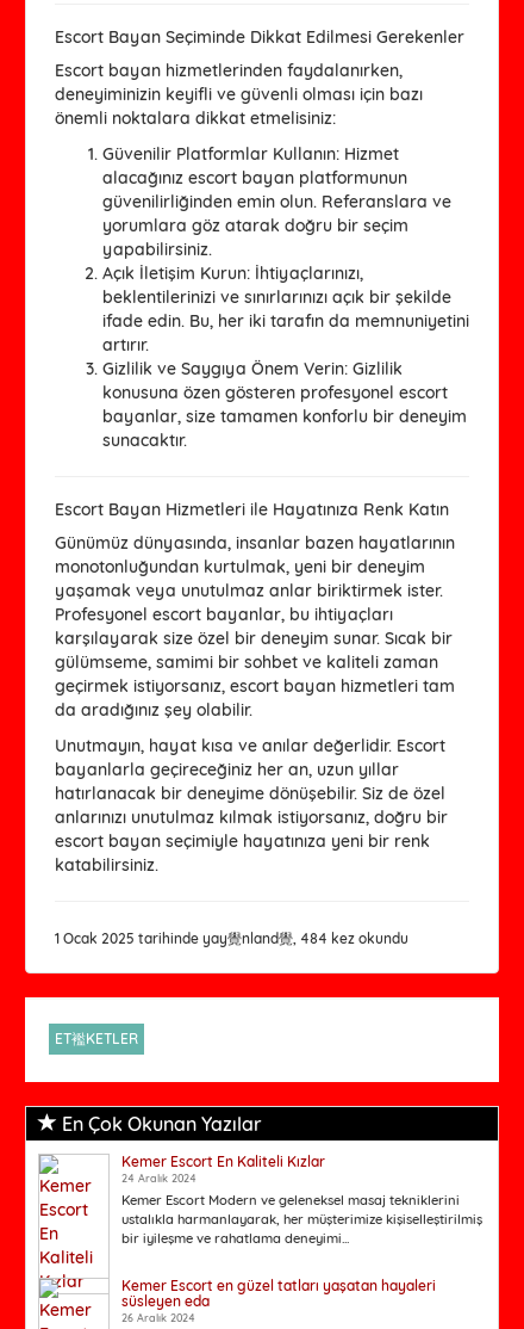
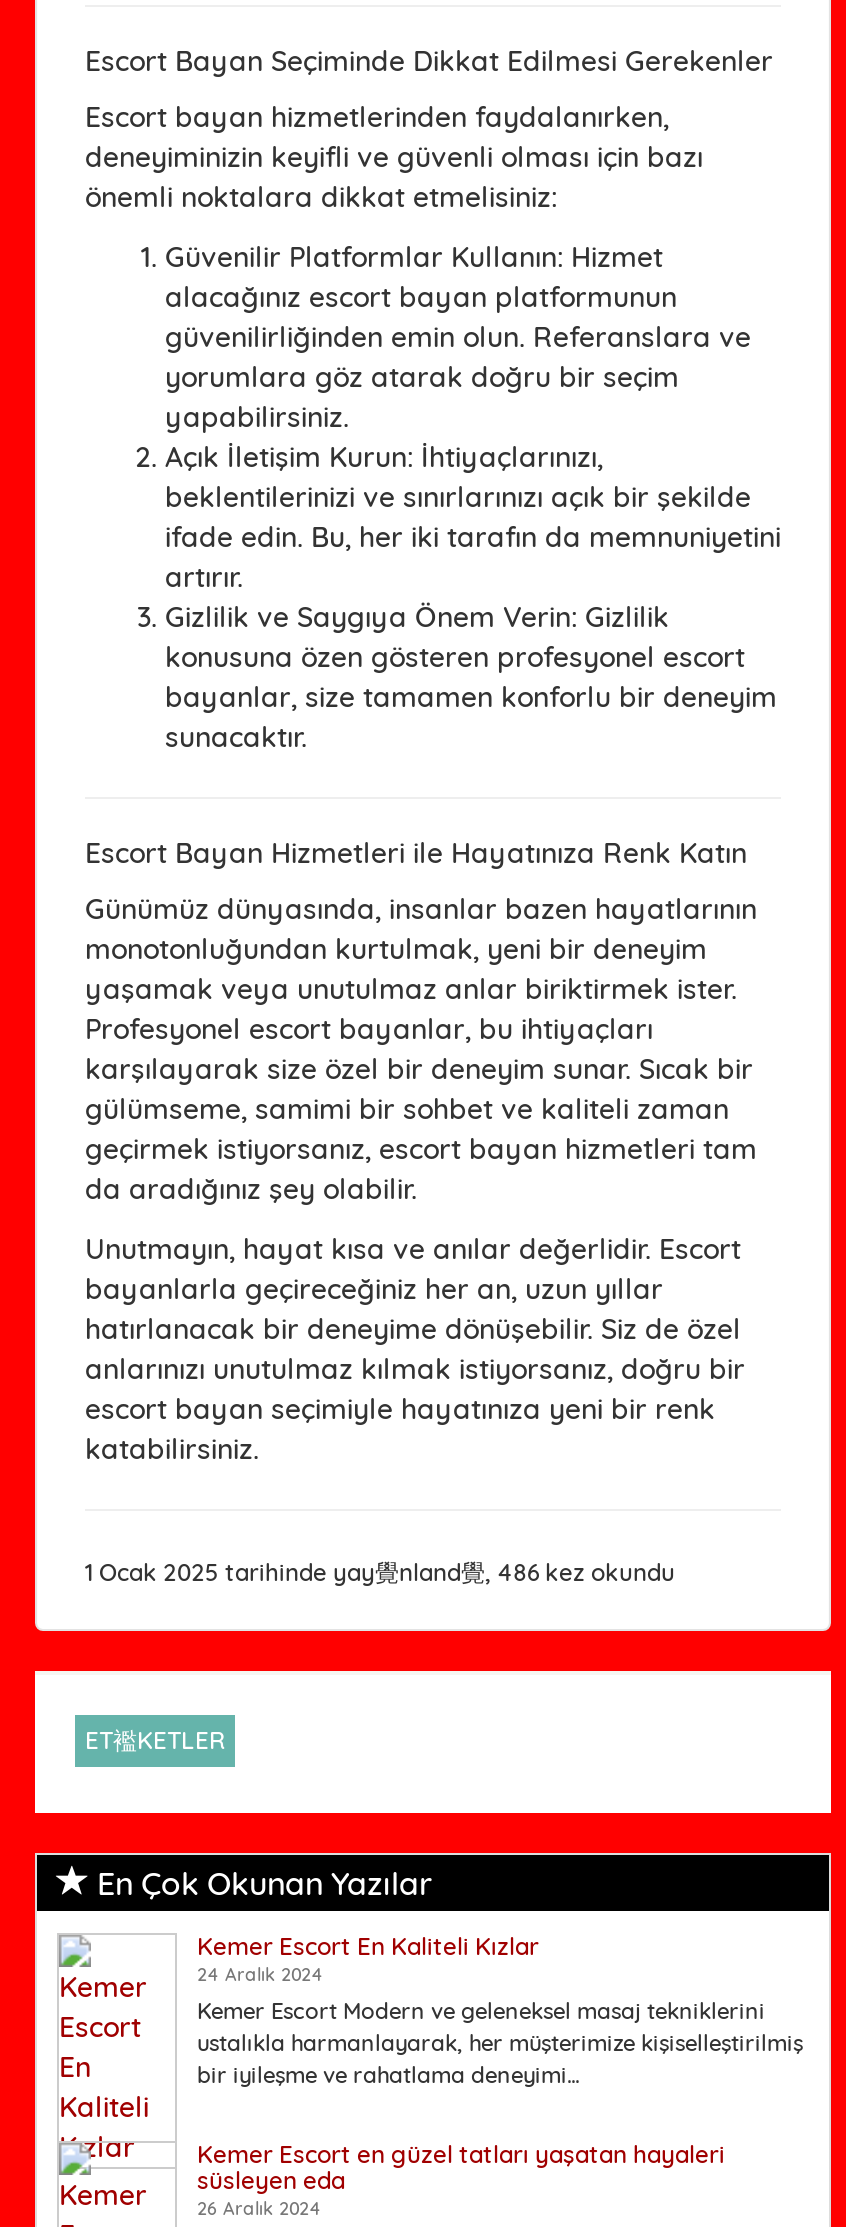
[55,929,408,947] 1 Ocak 2025 tarihinde yay覺nland覺, 484 kez okundu -> [85,1557,675,1587] 1 Ocak 2025 tarihinde yay覺nland覺, 486 kez okundu

